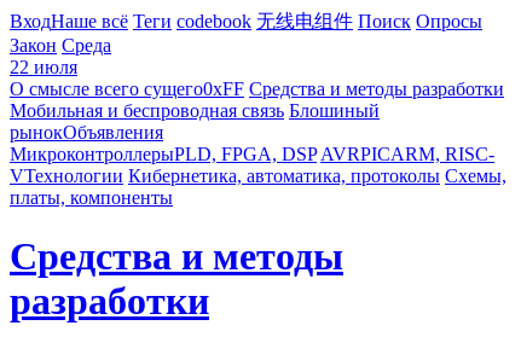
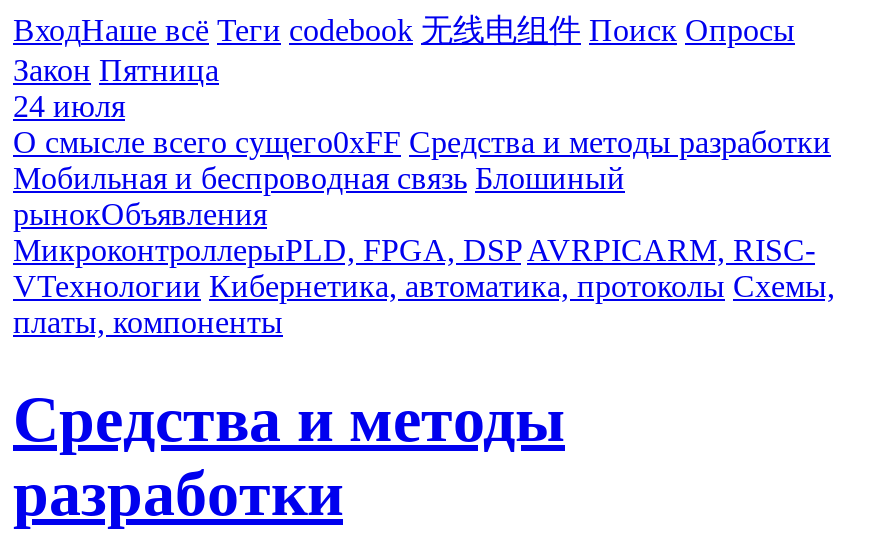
[10,35,111,56] Закон Среда -> [13,53,219,87] Закон Пятница
[10,57,77,77] 22 июля -> [13,89,125,123] 24 июля

